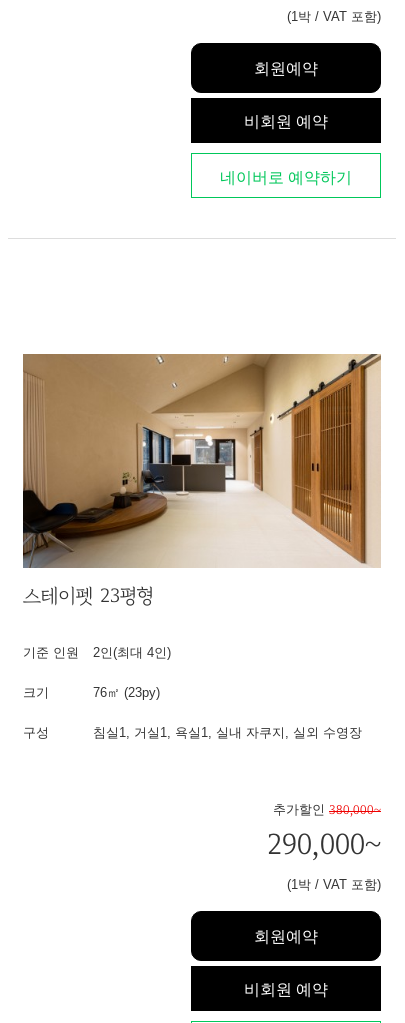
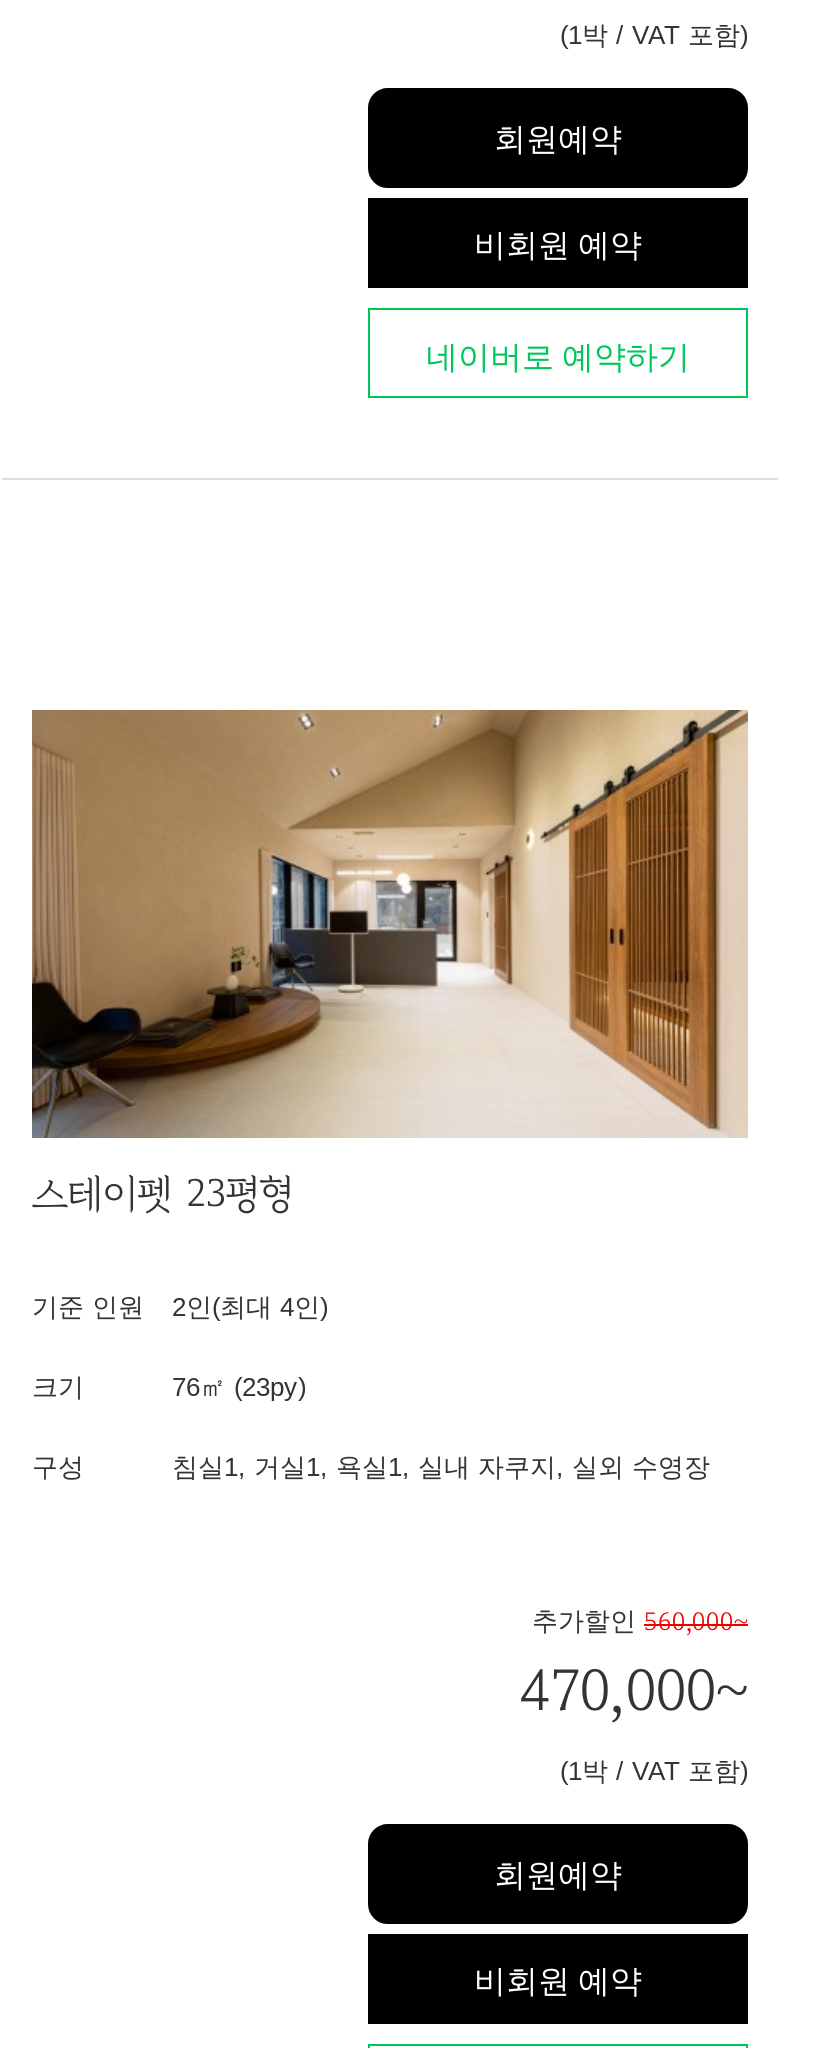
[273,802,381,817] 추가할인 380,000~ -> [532,1607,748,1637] 추가할인 560,000~
[267,830,381,860] 290,000~ -> [520,1663,748,1723] 470,000~

